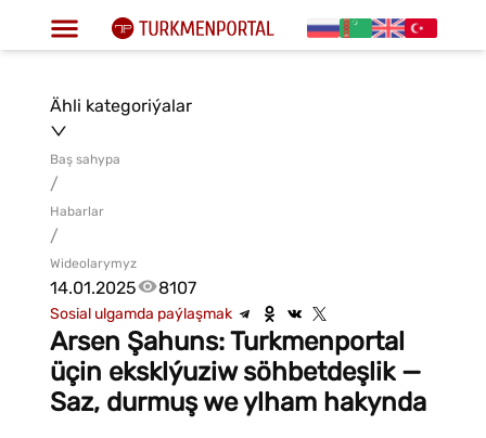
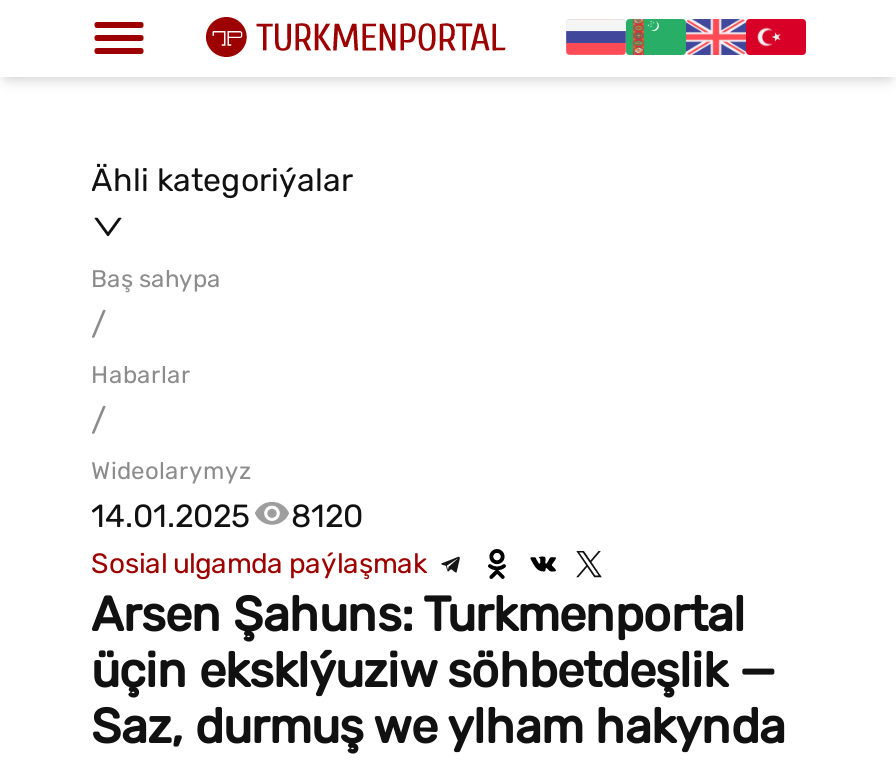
[49,278,196,298] 14.01.2025 8107 -> [91,497,363,535] 14.01.2025 8120

